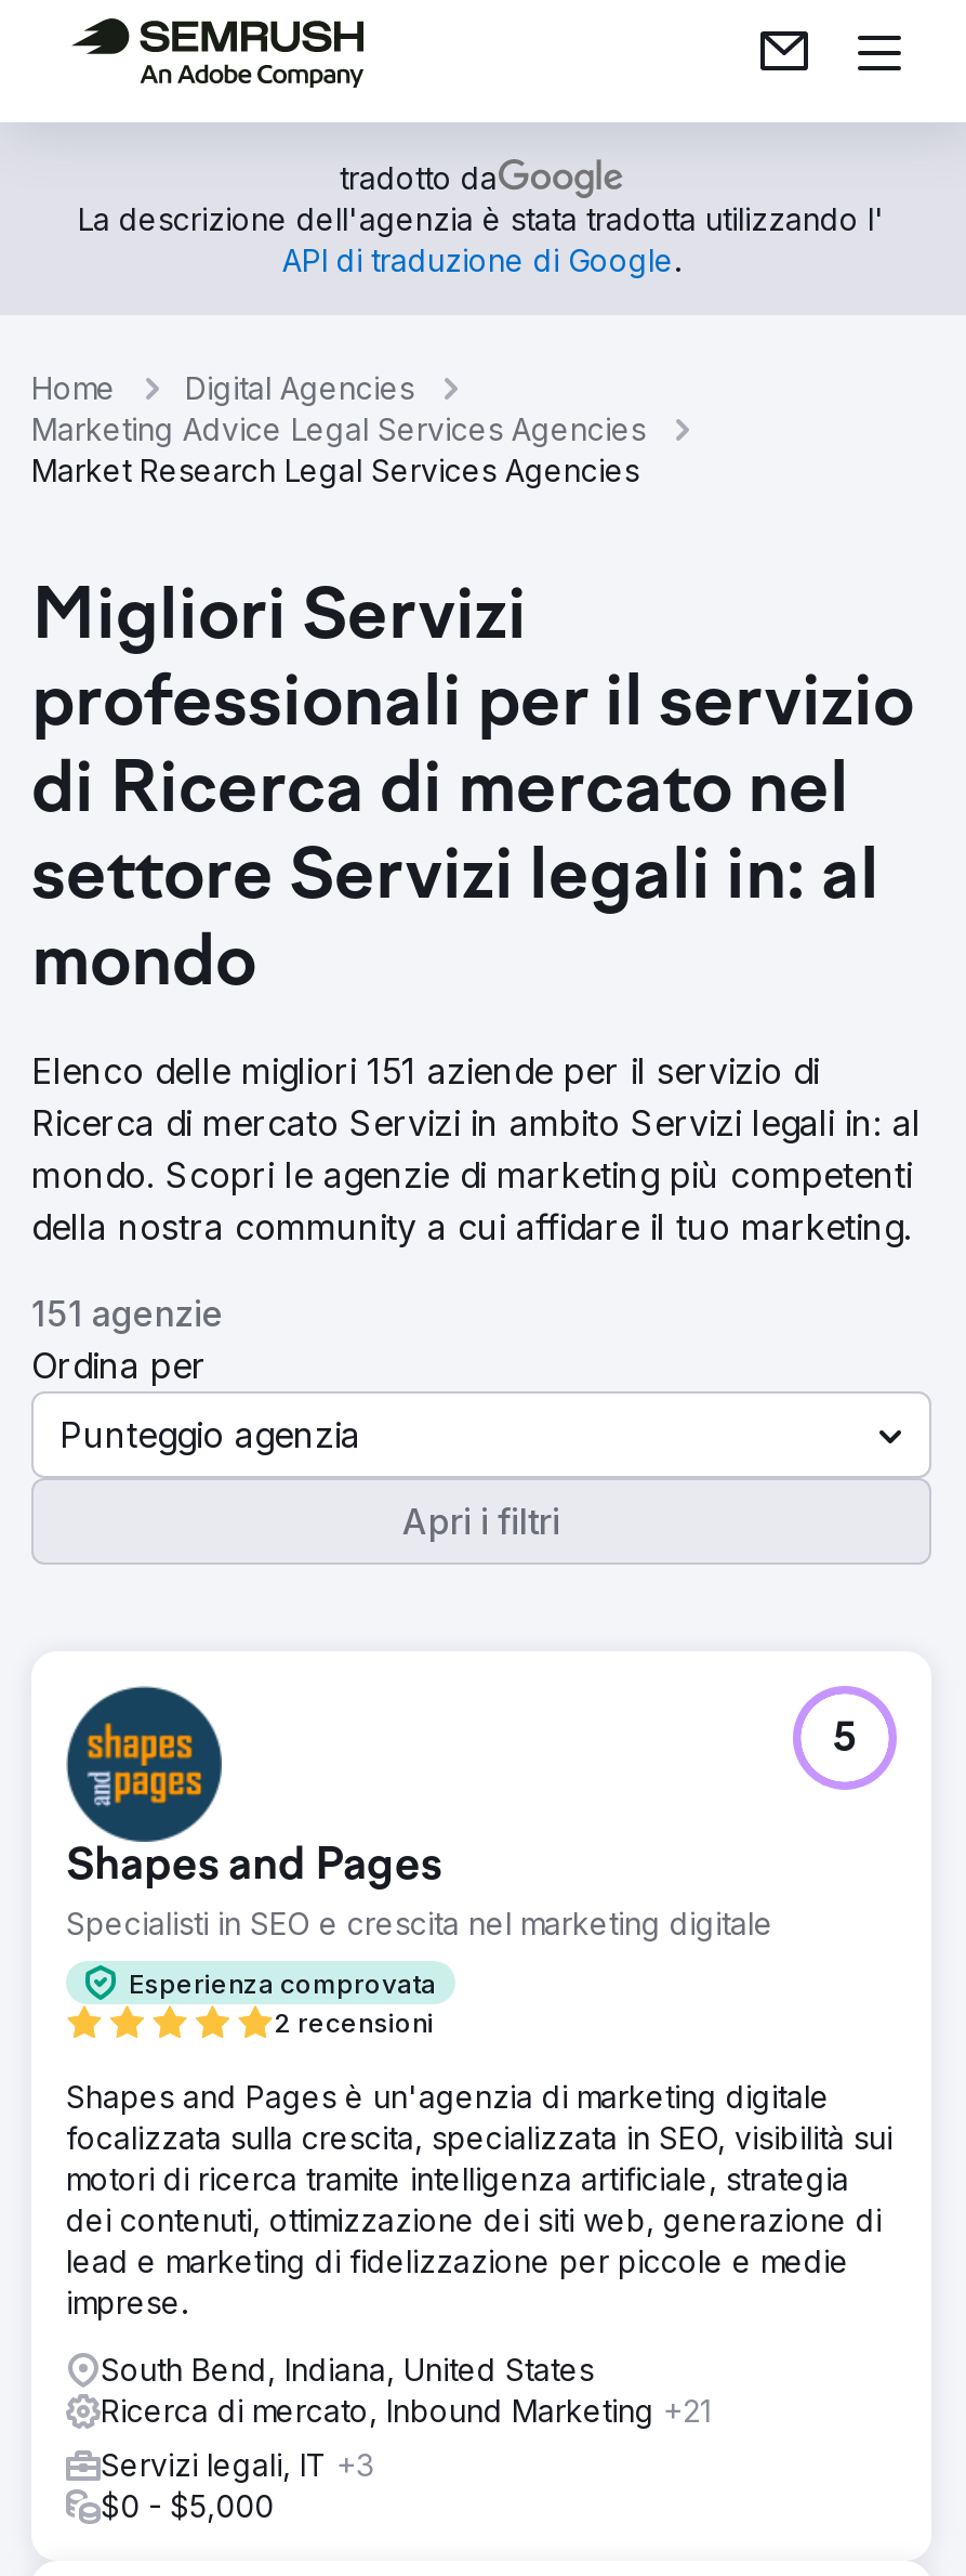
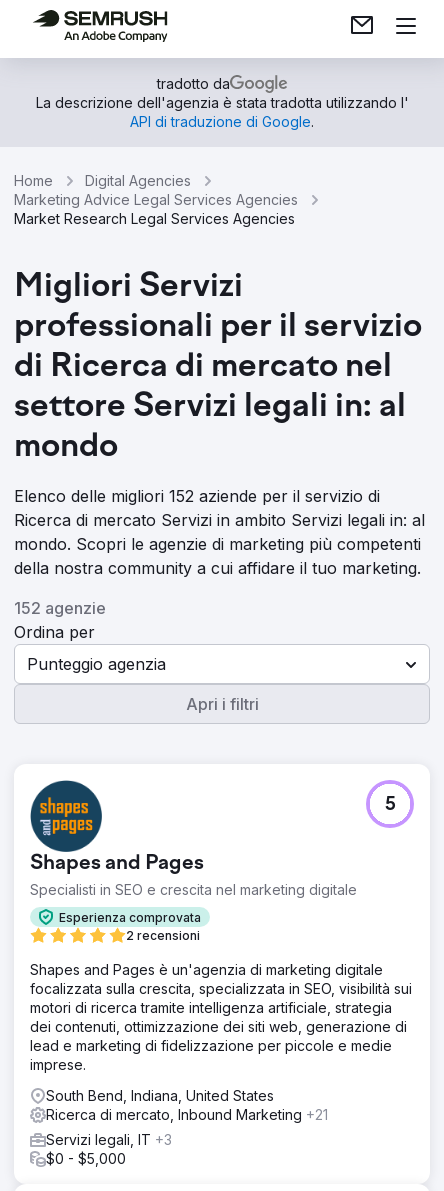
[31,1049,819,1093] Elenco delle migliori 151 aziende per il servizio di -> [14,486,380,506] Elenco delle migliori 152 aziende per il servizio di
[31,1292,224,1335] 151 agenzie -> [14,598,106,618] 152 agenzie

